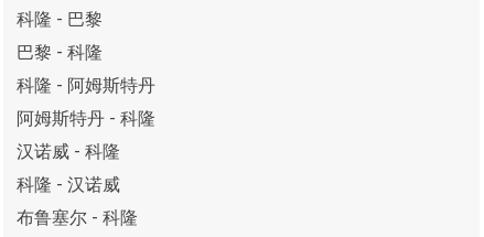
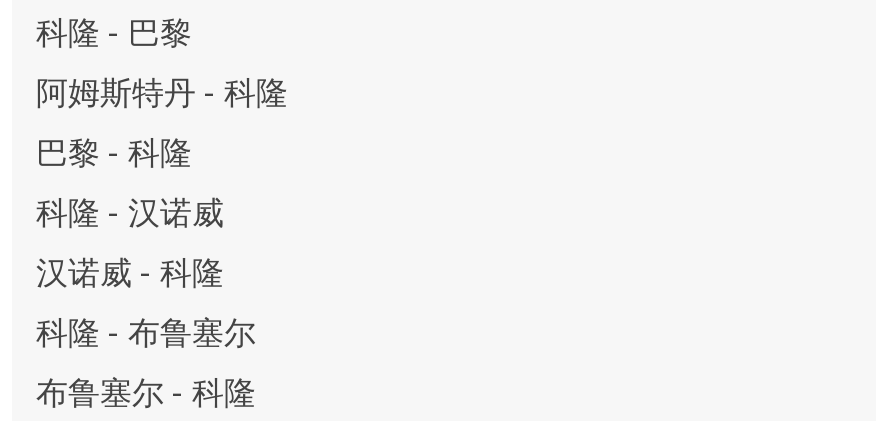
moved [17,42,103,63] -> [36,135,192,173]: 巴黎 - 科隆
[17,75,155,96] 科隆 - 阿姆斯特丹 -> none
moved [17,108,155,129] -> [36,75,288,113]: 阿姆斯特丹 - 科隆
none -> [36,315,256,353] 科隆 - 布鲁塞尔
moved [17,174,120,195] -> [36,195,224,233]: 科隆 - 汉诺威

